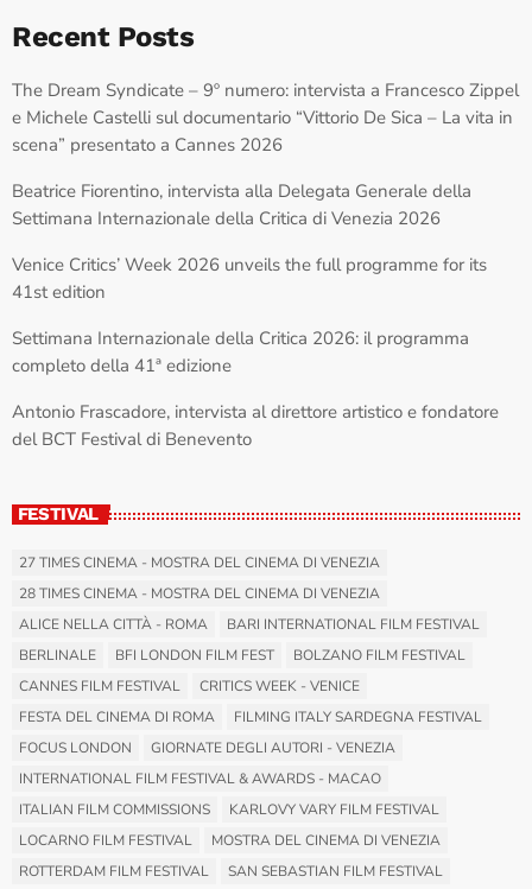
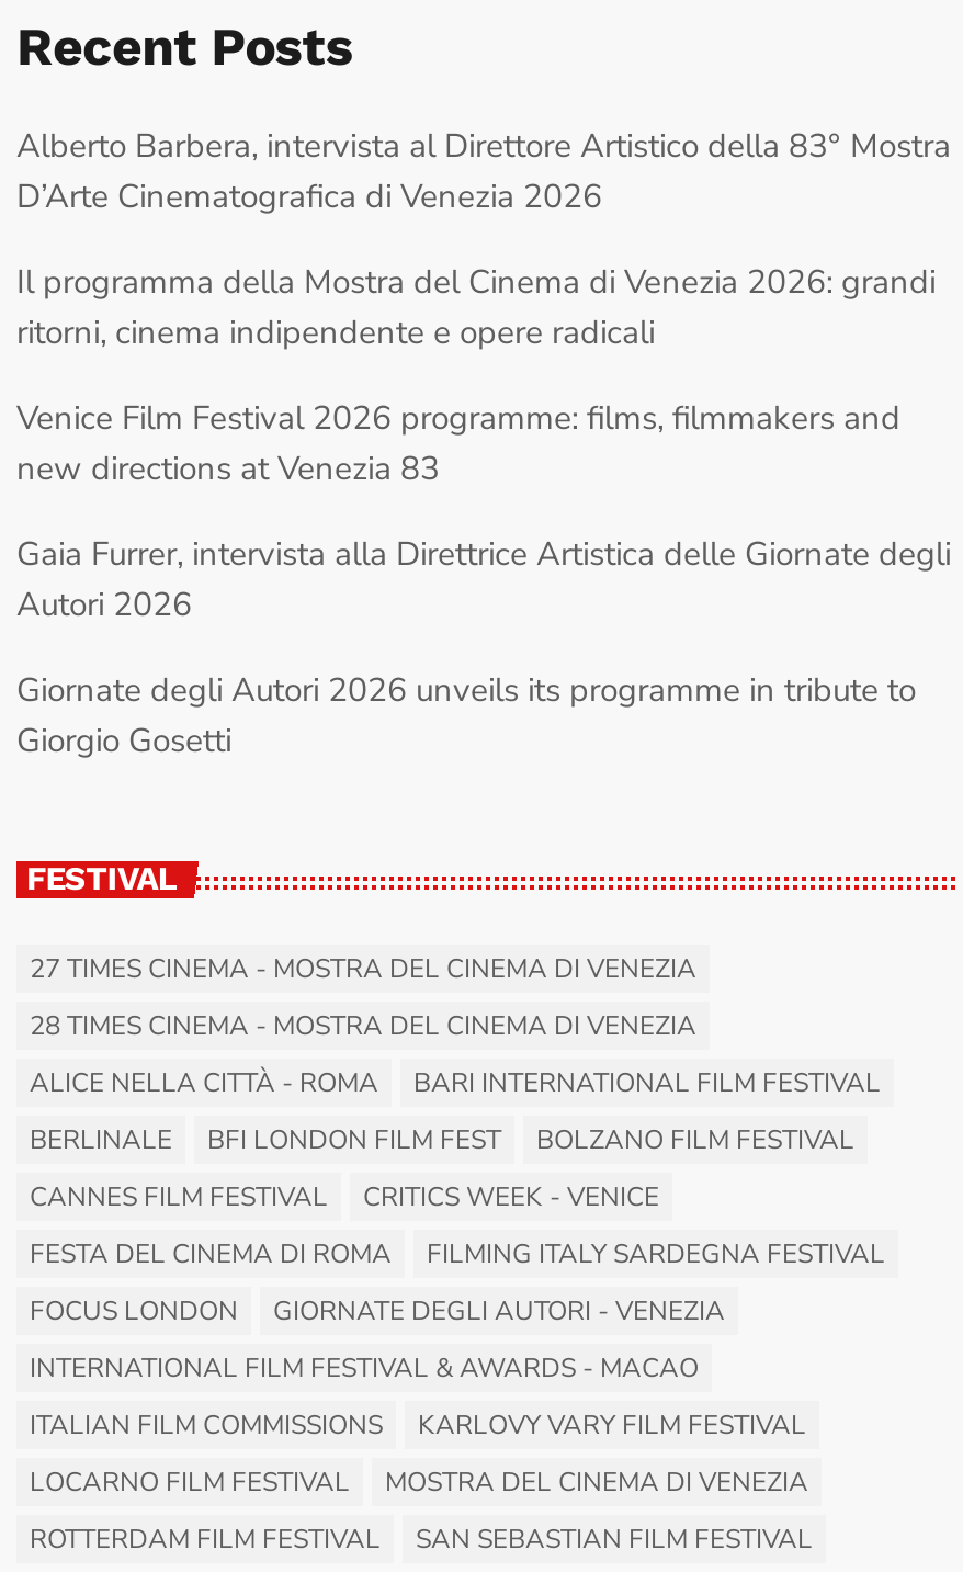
[12,78,519,156] The Dream Syndicate – 9º numero: intervista a Francesco Zippel | e Michele Castelli sul documentario “Vittorio De Sica – La vita in | scena” presentato a Cannes 2026 -> [16,123,951,217] Alberto Barbera, intervista al Direttore Artistico della 83° Mostra | D’Arte Cinematografica di Venezia 2026
[12,179,471,230] Beatrice Fiorentino, intervista alla Delegata Generale della | Settimana Internazionale della Critica di Venezia 2026 -> [16,259,936,353] Il programma della Mostra del Cinema di Venezia 2026: grandi | ritorni, cinema indipendente e opere radicali
[12,252,487,303] Venice Critics’ Week 2026 unveils the full programme for its | 41st edition -> [16,395,900,489] Venice Film Festival 2026 programme: films, filmmakers and | new directions at Venezia 83
[12,326,469,377] Settimana Internazionale della Critica 2026: il programma | completo della 41ª edizione -> [16,531,951,626] Gaia Furrer, intervista alla Direttrice Artistica delle Giornate degli | Autori 2026
[12,400,499,451] Antonio Frascadore, intervista al direttore artistico e fondatore | del BCT Festival di Benevento -> [16,667,916,762] Giornate degli Autori 2026 unveils its programme in tribute to | Giorgio Gosetti

